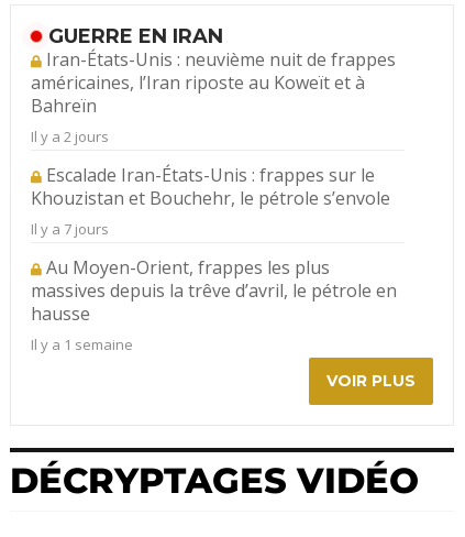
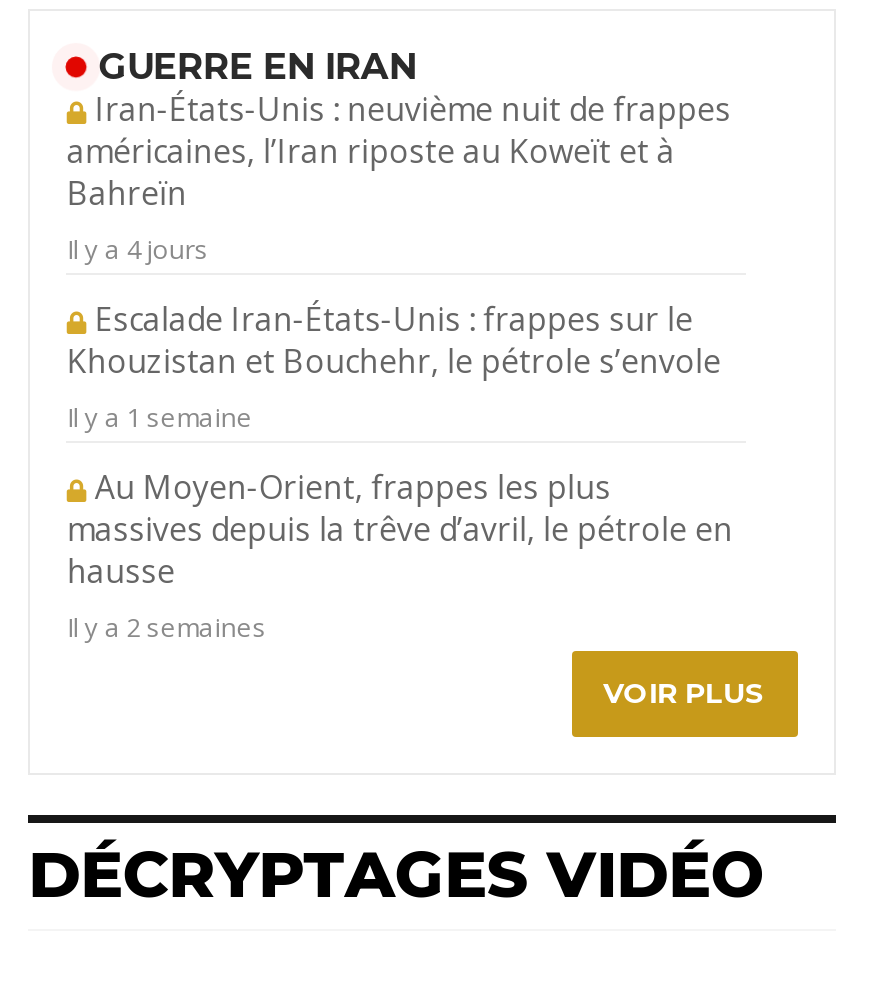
[31,126,109,146] Il y a 2 jours -> [67,230,209,266] Il y a 4 jours
[31,219,109,238] Il y a 7 jours -> [67,398,253,434] Il y a 1 semaine
[31,334,133,354] Il y a 1 semaine -> [67,608,267,644] Il y a 2 semaines

